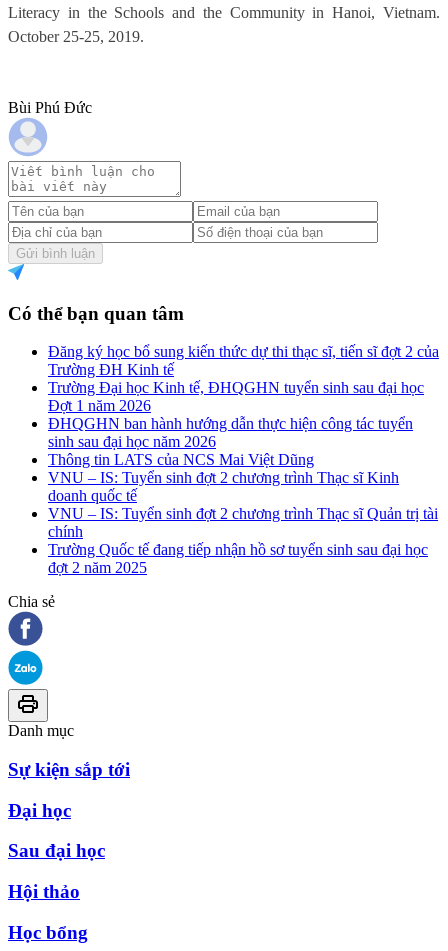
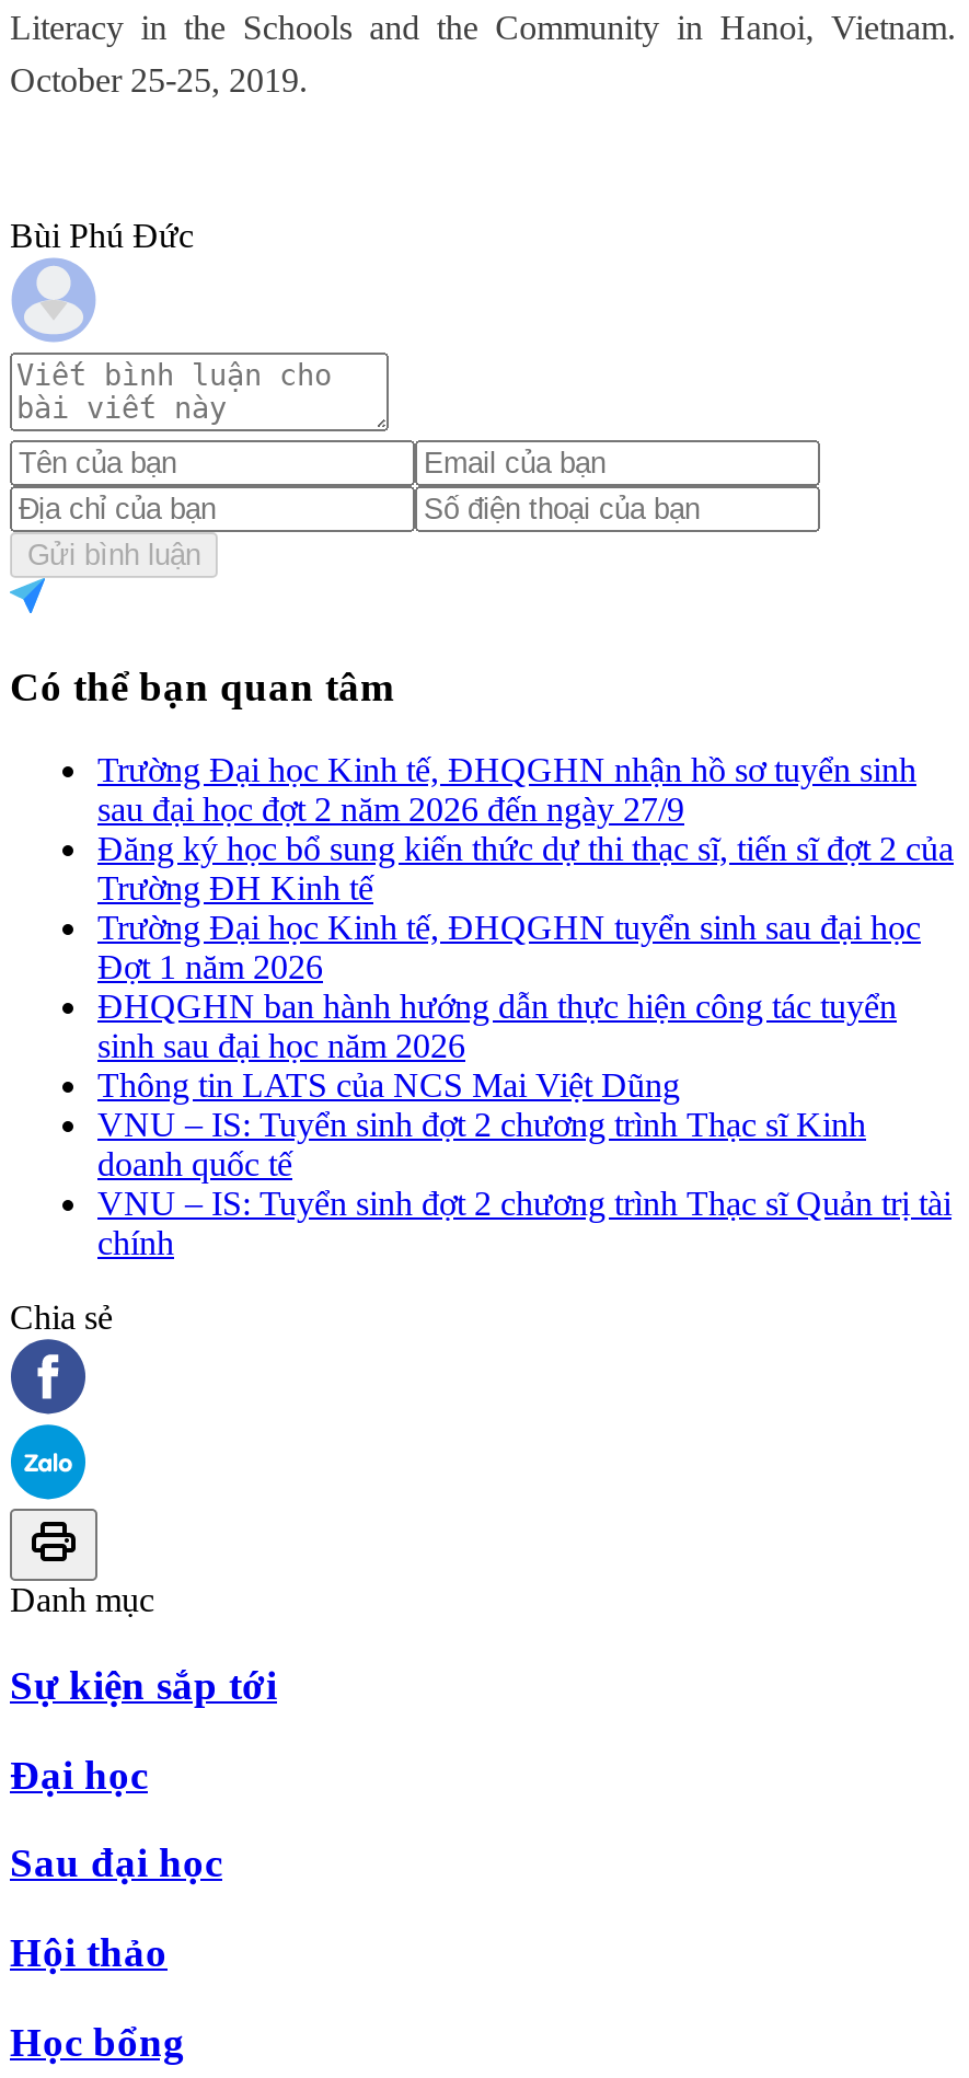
none -> [97,751,916,828] Trường Đại học Kinh tế, ĐHQGHN nhận hồ sơ tuyển sinh | sau đại học đợt 2 năm 2026 đến ngày 27/9
moved [48,343,439,540] -> [97,830,954,1262]: Đăng ký học bổ sung kiến thức dự thi thạc sĩ, tiến sĩ đợt 2 của | Trường ĐH Kinh tế | Trường Đại học Kinh tế, ĐHQGHN tuyển sinh sau đại học | ... | VNU – IS: Tuyển sinh đợt 2 chương trình Thạc sĩ Quản trị tài | chính
[48,541,428,576] Trường Quốc tế đang tiếp nhận hồ sơ tuyển sinh sau đại học | đợt 2 năm 2025 -> none

